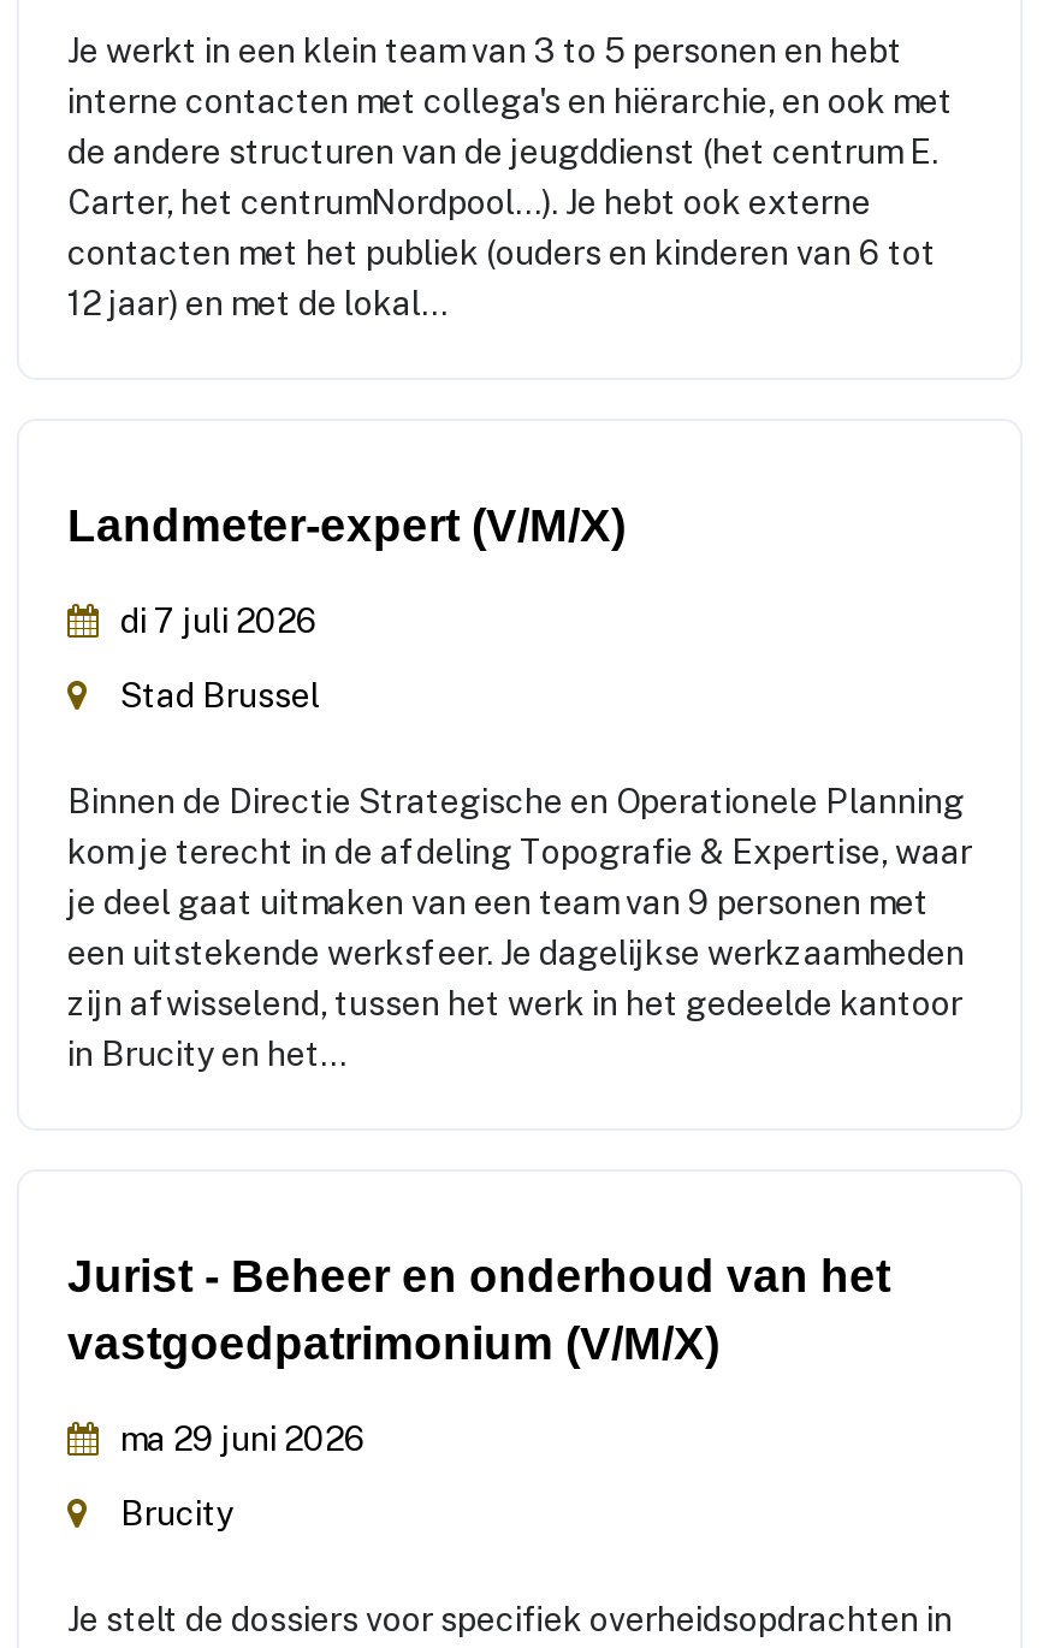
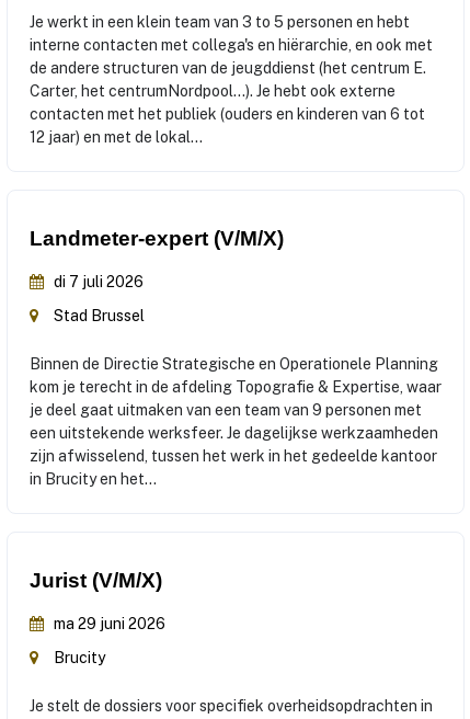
[67,1251,890,1369] Jurist - Beheer en onderhoud van het | vastgoedpatrimonium (V/M/X) -> [30,569,162,592] Jurist (V/M/X)

